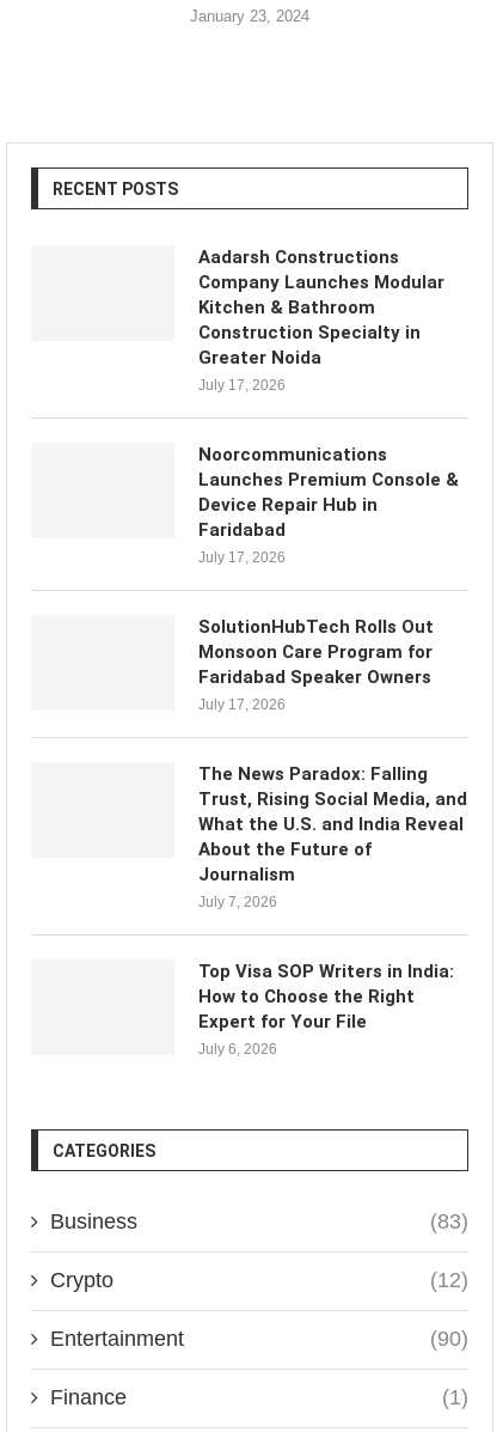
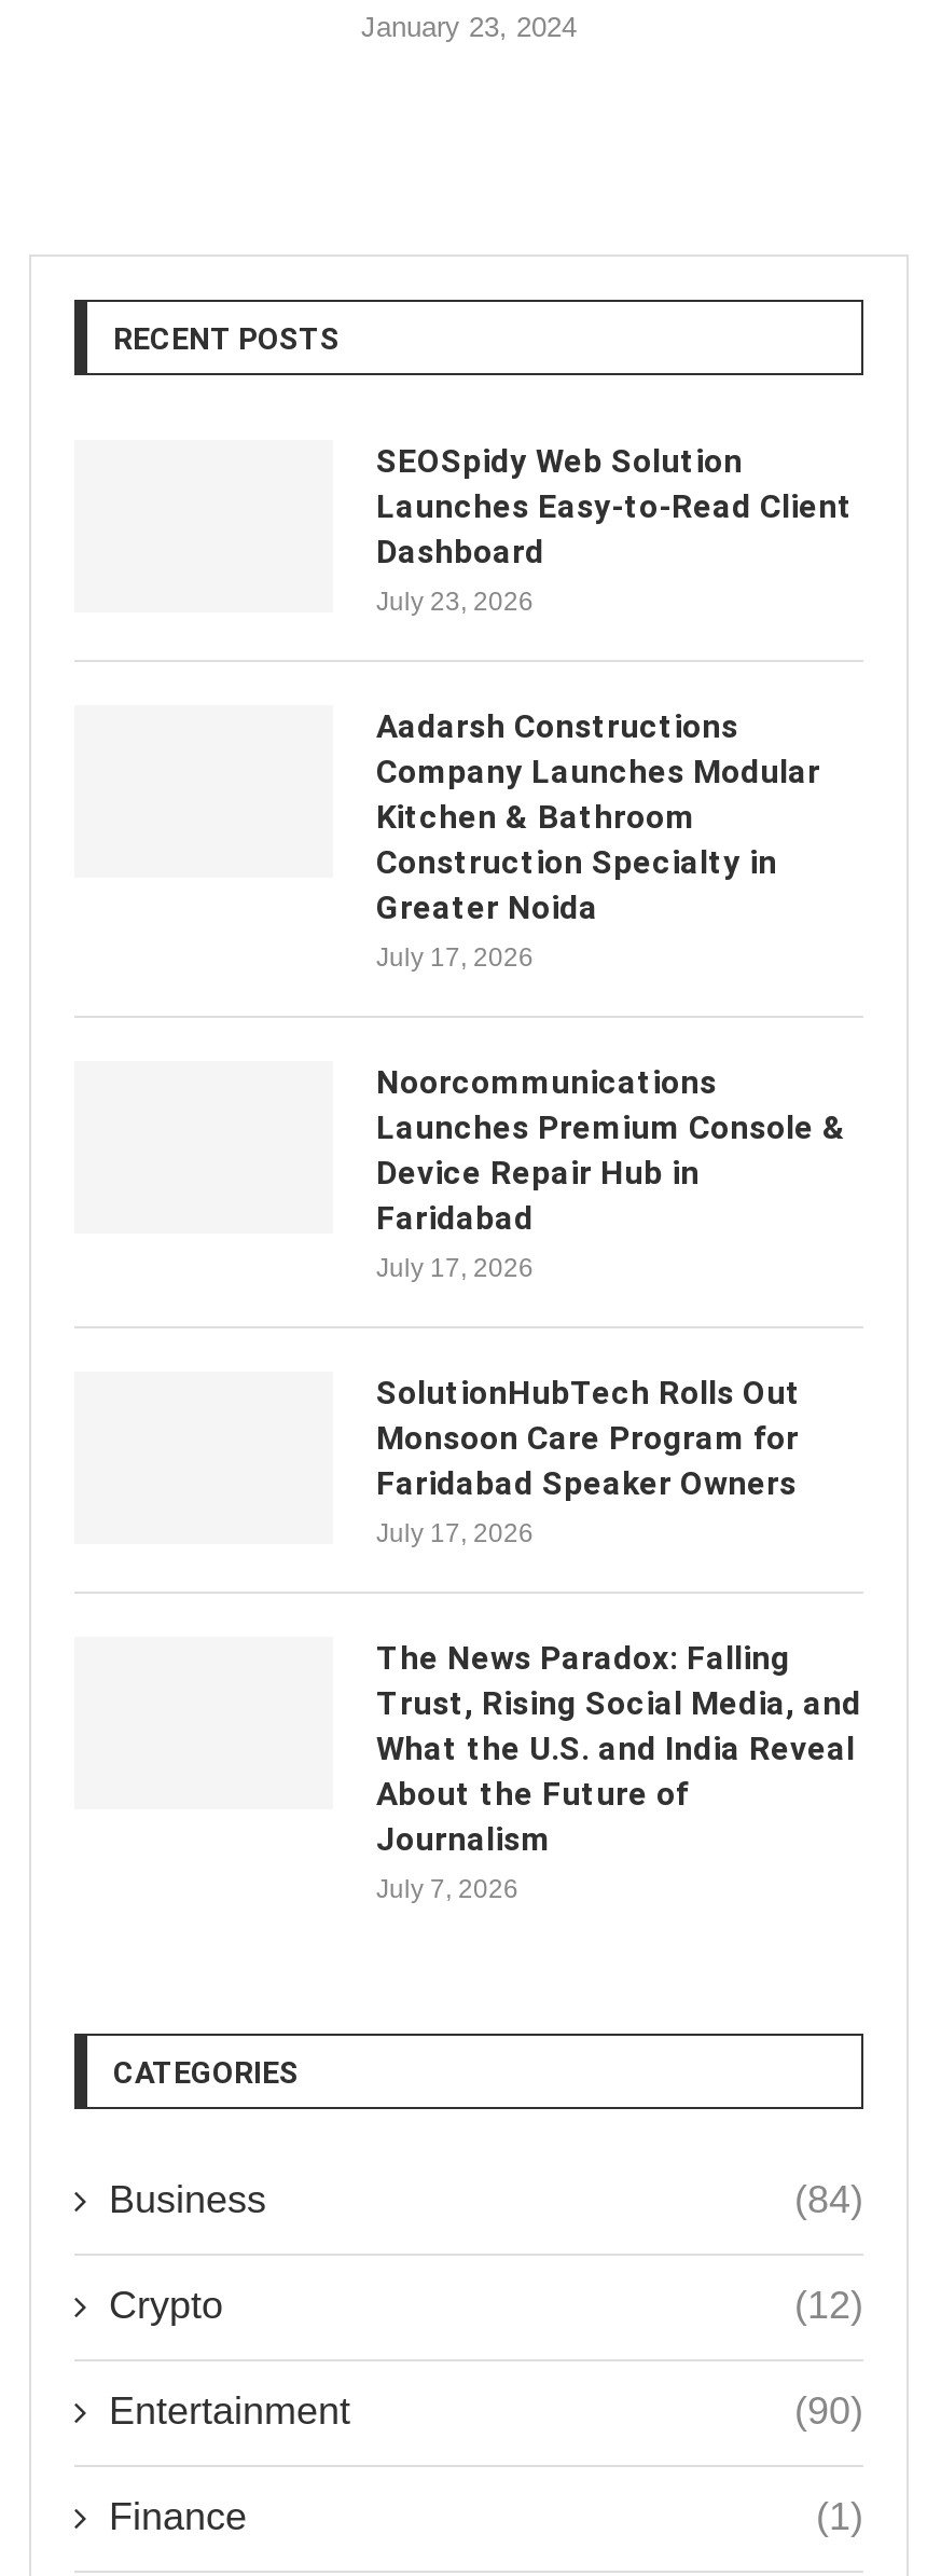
none -> [376,442,853,617] SEOSpidy Web Solution | Launches Easy-to-Read Client | Dashboard | July 23, 2026
moved [198,246,467,910] -> [376,707,861,1904]: Aadarsh Constructions | Company Launches Modular | Kitchen & Bathroom | ... | Journalism | July 7, 2026
[198,961,454,1058] Top Visa SOP Writers in India: | How to Choose the Right | Expert for Your File | July 6, 2026 -> none
[430,1209,468,1233] (83) -> [794,2178,863,2221] (84)

